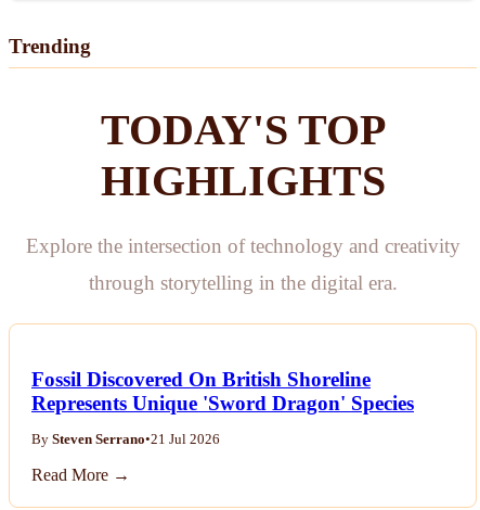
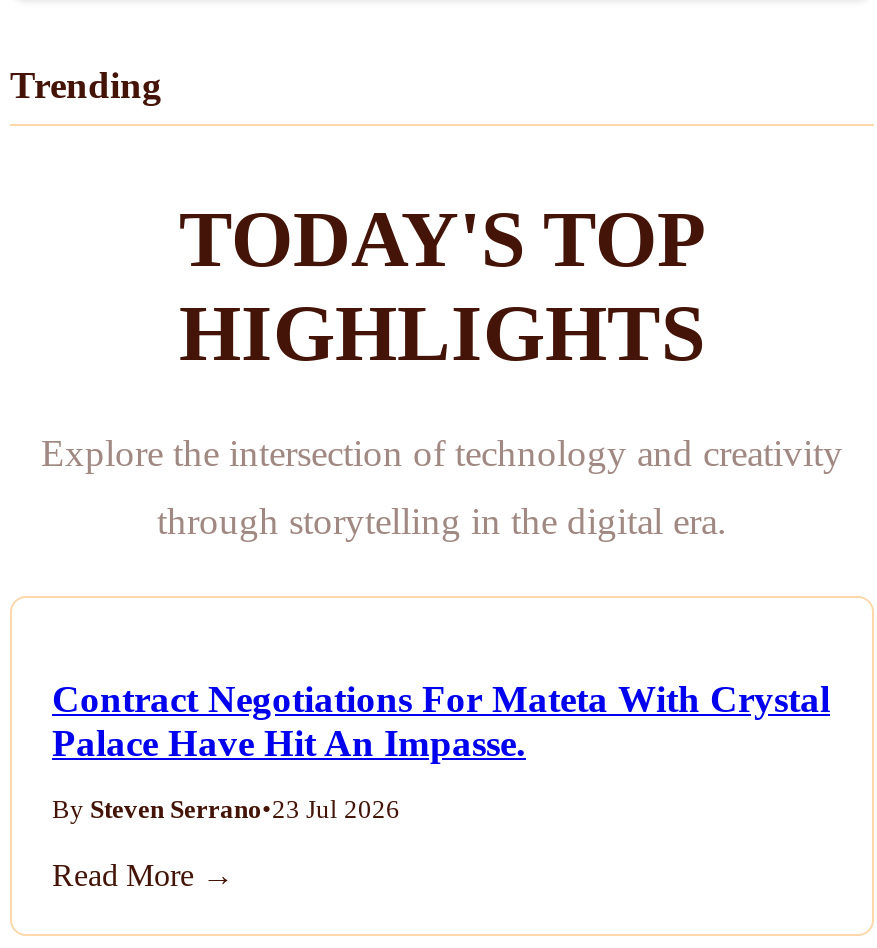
[31,367,414,414] Fossil Discovered On British Shoreline | Represents Unique 'Sword Dragon' Species -> [52,677,830,763] Contract Negotiations For Mateta With Crystal | Palace Have Hit An Impasse.
[31,431,220,447] By Steven Serrano•21 Jul 2026 -> [52,795,400,823] By Steven Serrano•23 Jul 2026

